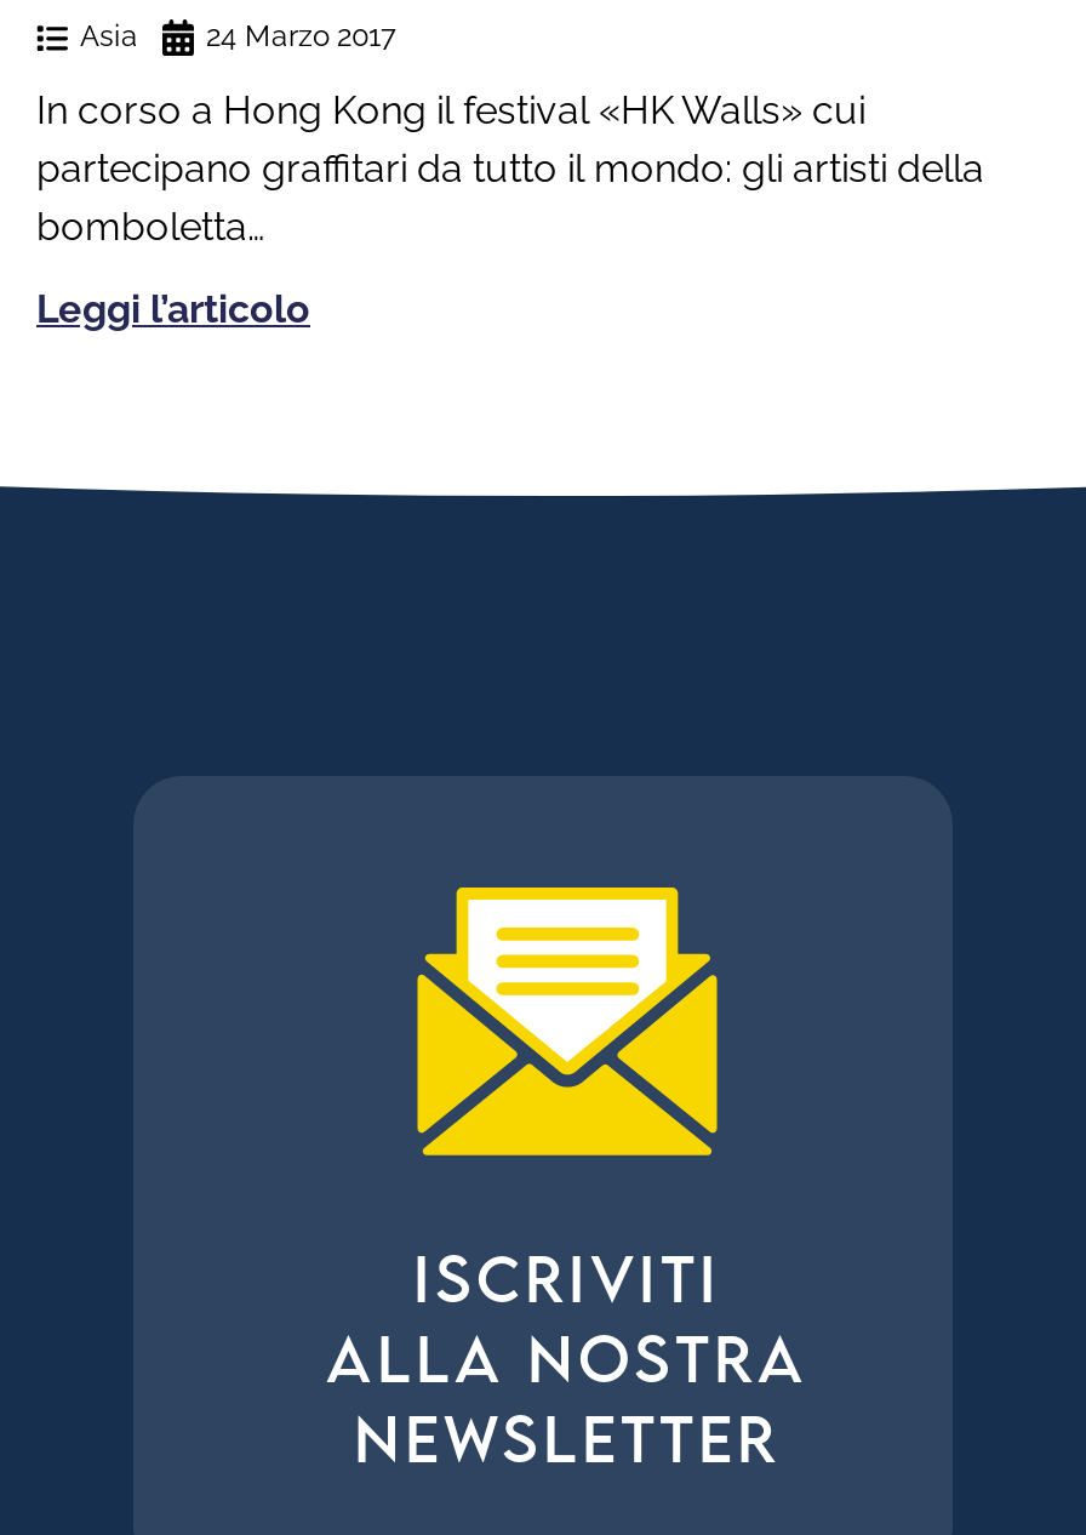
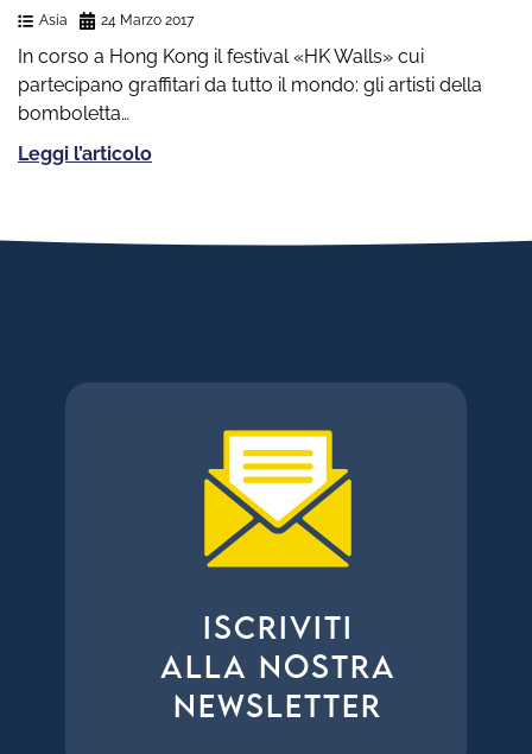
[456,873,679,999] [image] -> [222,429,334,490] [image]

